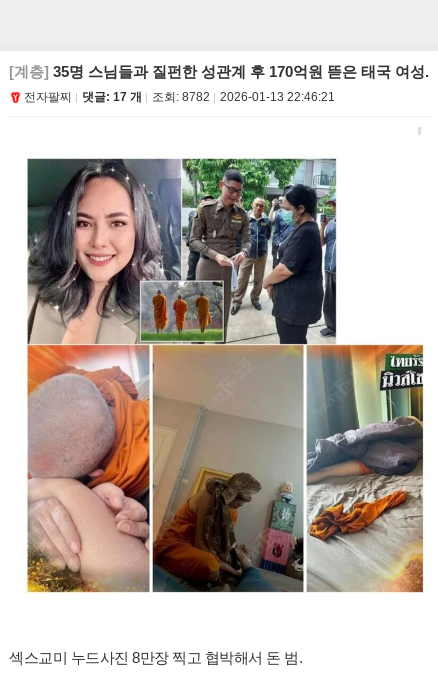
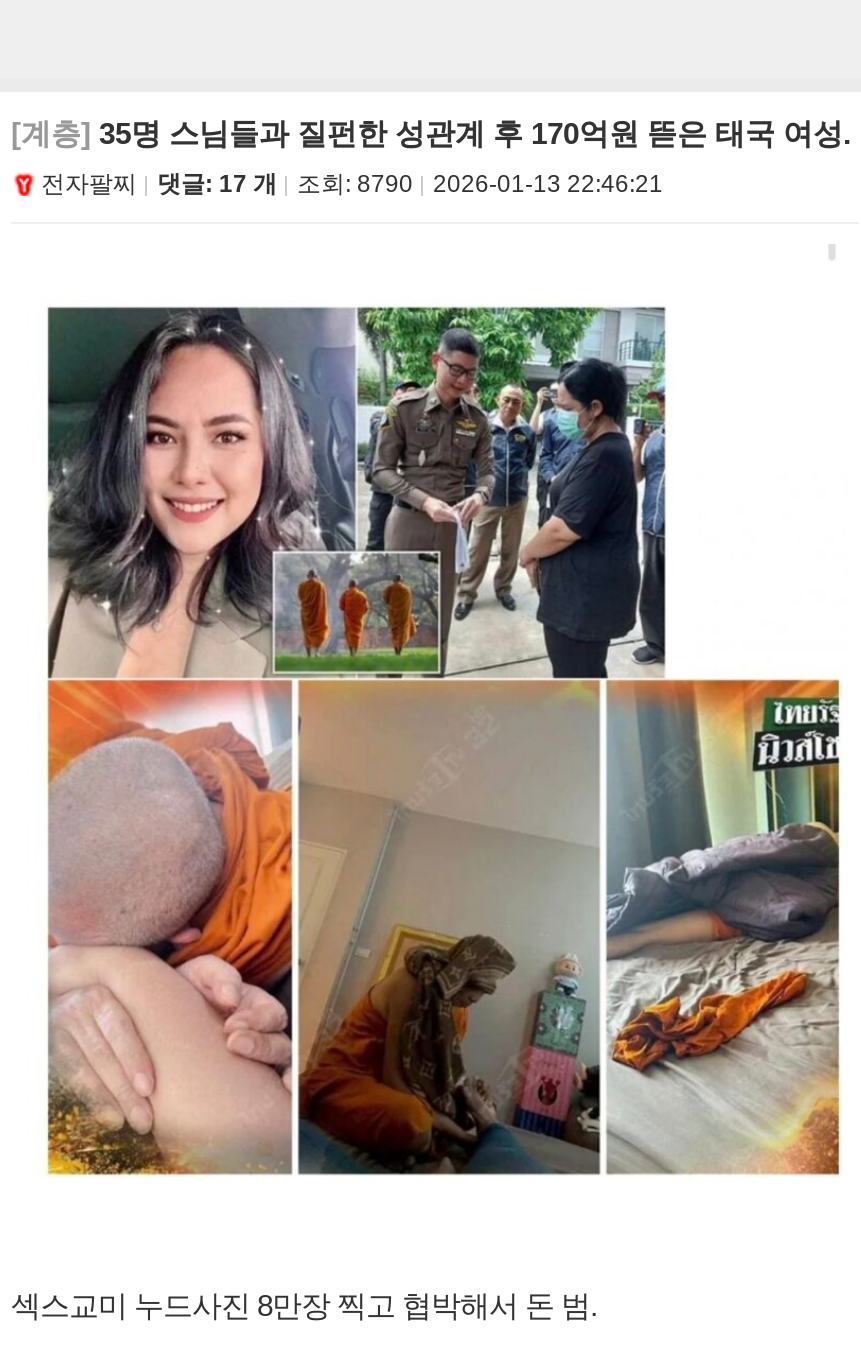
[24,90,335,104] 전자팔찌 댓글: 17 개 조회: 8782 2026-01-13 22:46:21 -> [41,170,663,198] 전자팔찌 댓글: 17 개 조회: 8790 2026-01-13 22:46:21

